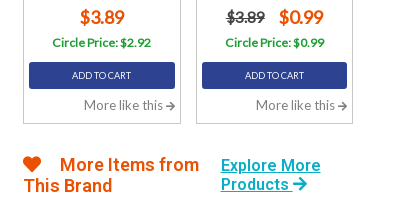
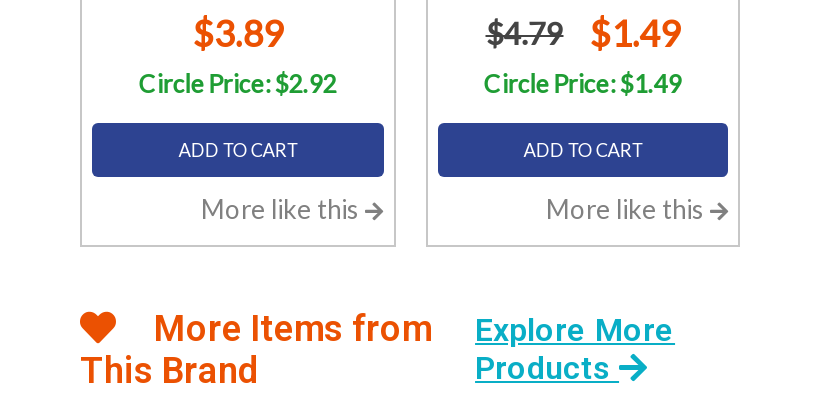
[225,6,324,50] $3.89 | $0.99 | Circle Price: $0.99 -> [484,11,682,99] $4.79 | $1.49 | Circle Price: $1.49

